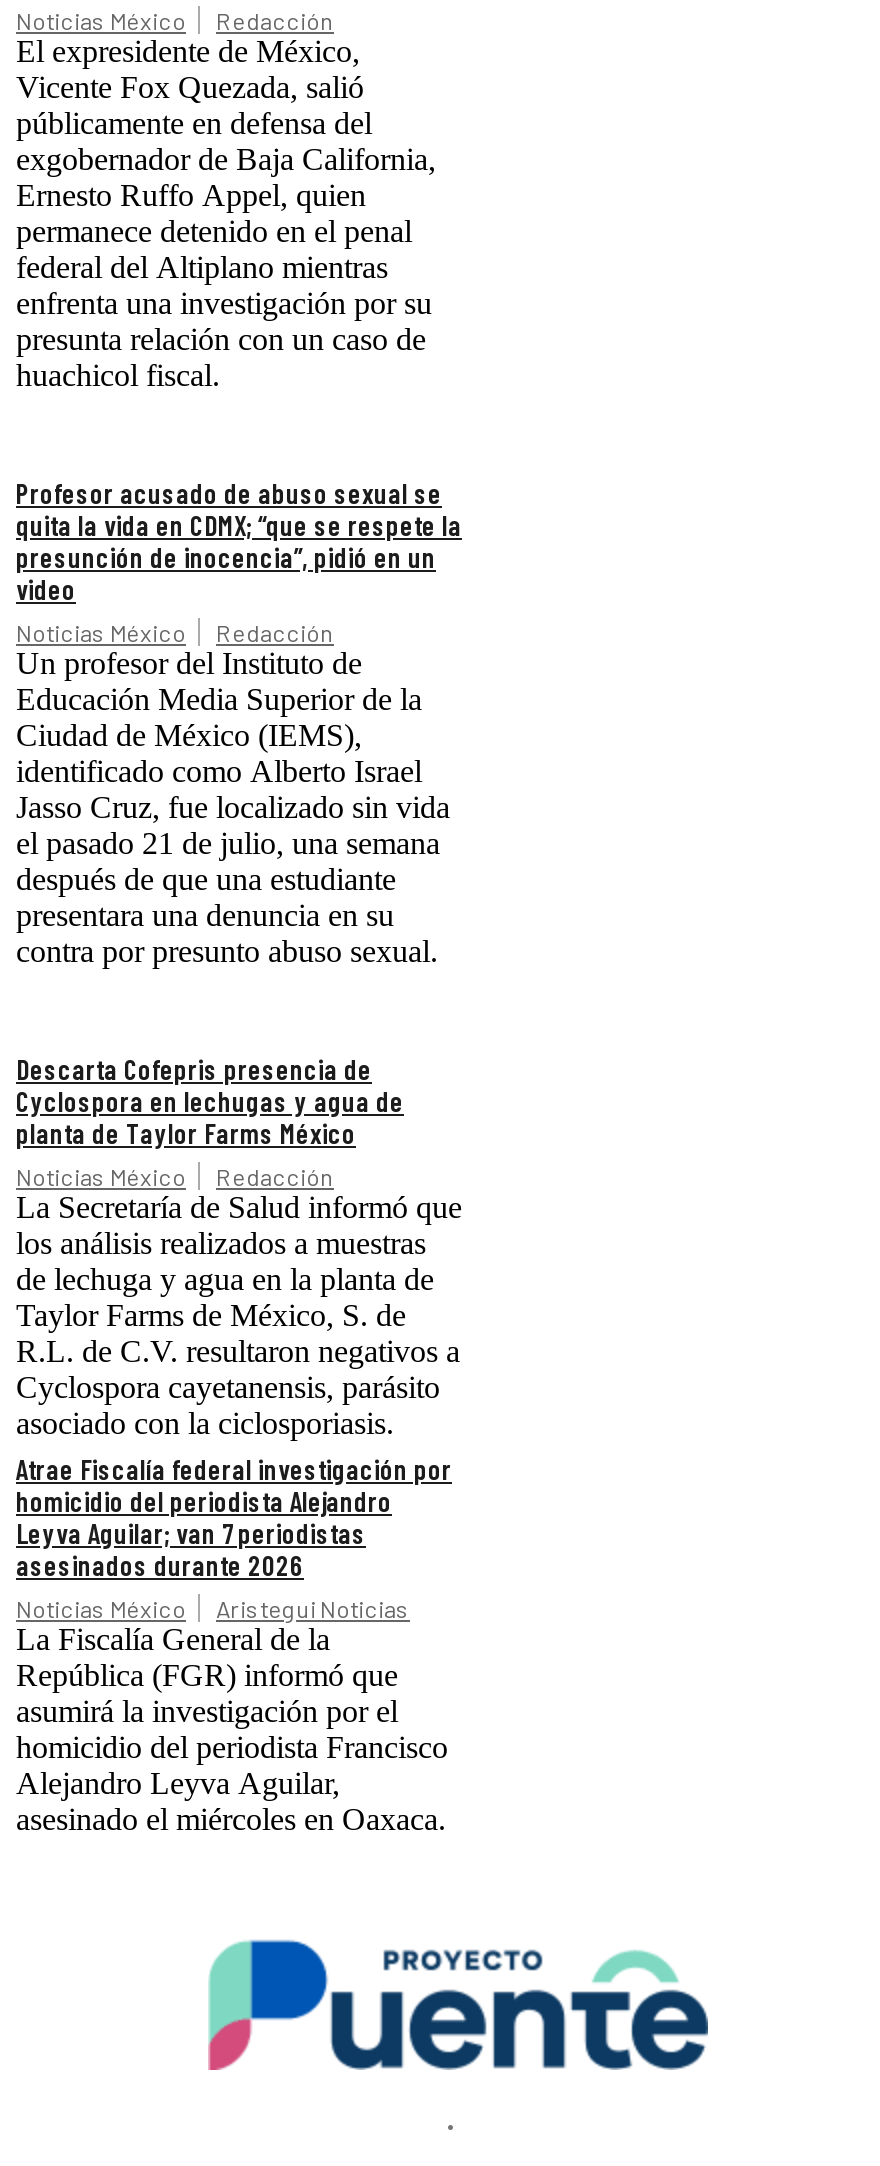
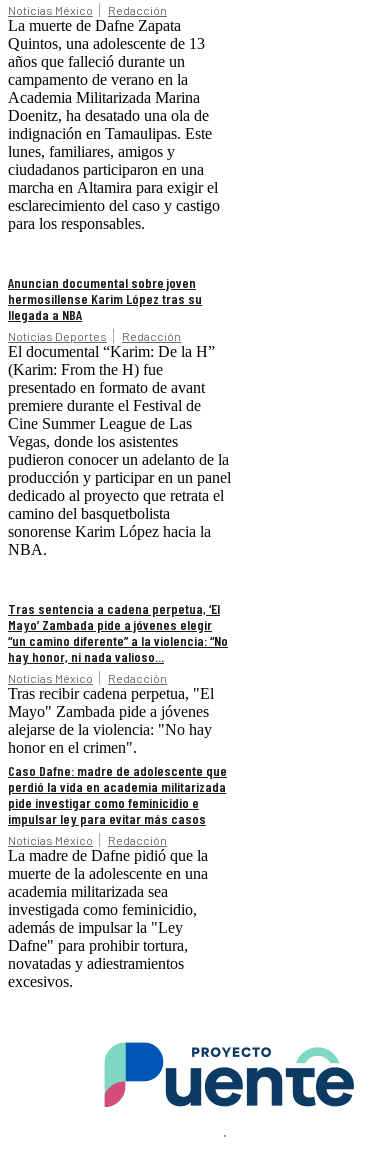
[16,34,462,606] El expresidente de México, | Vicente Fox Quezada, salió | públicamente en defensa del | exgobernador de Baja California, | Ernesto Ruffo Appel, quien | permanece detenido en el penal | federal del Altiplano mientras | enfrenta una investigación por su | presunta relación con un caso de | huachicol fiscal. | Profesor acusado de abuso sexual se | quita la vida en CDMX; “que se respete la | presunción de inocencia”, pidió en un | video -> [8,17,231,665] La muerte de Dafne Zapata | Quintos, una adolescente de 13 | años que falleció durante un | campamento de verano en la | Academia Militarizada Marina | Doenitz, ha desatado una ola de | indignación en Tamaulipas. Este | lunes, familiares, amigos y | ciudadanos participaron en una | marcha en Altamira para exigir el | esclarecimiento del caso y castigo | para los responsables. | Anuncian documental sobre joven | hermosillense Karim López tras su | llegada a NBA | Noticias Deportes | Redacción | El documental “Karim: De la H” | (Karim: From the H) fue | presentado en formato de avant | premiere durante el Festival de | Cine Summer League de Las | Vegas, donde los asistentes | pudieron conocer un adelanto de la | producción y participar en un panel | dedicado al proyecto que retrata el | camino del basquetbolista | sonorense Karim López hacia la | NBA. | Tras sentencia a cadena perpetua, ‘El | Mayo’ Zambada pide a jóvenes elegir | “un camino diferente” a la violencia: “No | hay honor, ni nada valioso...
moved [16,618,334,646] -> [8,671,167,685]: Noticias México | Redacción
[16,646,450,1150] Un profesor del Instituto de | Educación Media Superior de la | Ciudad de México (IEMS), | identificado como Alberto Israel | Jasso Cruz, fue localizado sin vida | el pasado 21 de julio, una semana | después de que una estudiante | presentara una denuncia en su | contra por presunto abuso sexual. | Descarta Cofepris presencia de | Cyclospora en lechugas y agua de | planta de Taylor Farms México -> [8,685,227,827] Tras recibir cadena perpetua, "El | Mayo" Zambada pide a jóvenes | alejarse de la violencia: "No hay | honor en el crimen". | Caso Dafne: madre de adolescente que | perdió la vida en academia militarizada | pide investigar como feminicidio e | impulsar ley para evitar más casos
moved [16,1162,334,1190] -> [8,833,167,847]: Noticias México | Redacción
[16,1190,462,1836] La Secretaría de Salud informó que | los análisis realizados a muestras | de lechuga y agua en la planta de | Taylor Farms de México, S. de | R.L. de C.V. resultaron negativos a | Cyclospora cayetanensis, parásito | asociado con la ciclosporiasis. | Atrae Fiscalía federal investigación por | homicidio del periodista Alejandro | Leyva Aguilar; van 7 periodistas | asesinados durante 2026 | Noticias México | Aristegui Noticias | La Fiscalía General de la | República (FGR) informó que | asumirá la investigación por el | homicidio del periodista Francisco | Alejandro Leyva Aguilar, | asesinado el miércoles en Oaxaca. -> [8,847,208,990] La madre de Dafne pidió que la | muerte de la adolescente en una | academia militarizada sea | investigada como feminicidio, | además de impulsar la "Ley | Dafne" para prohibir tortura, | novatadas y adiestramientos | excesivos.

